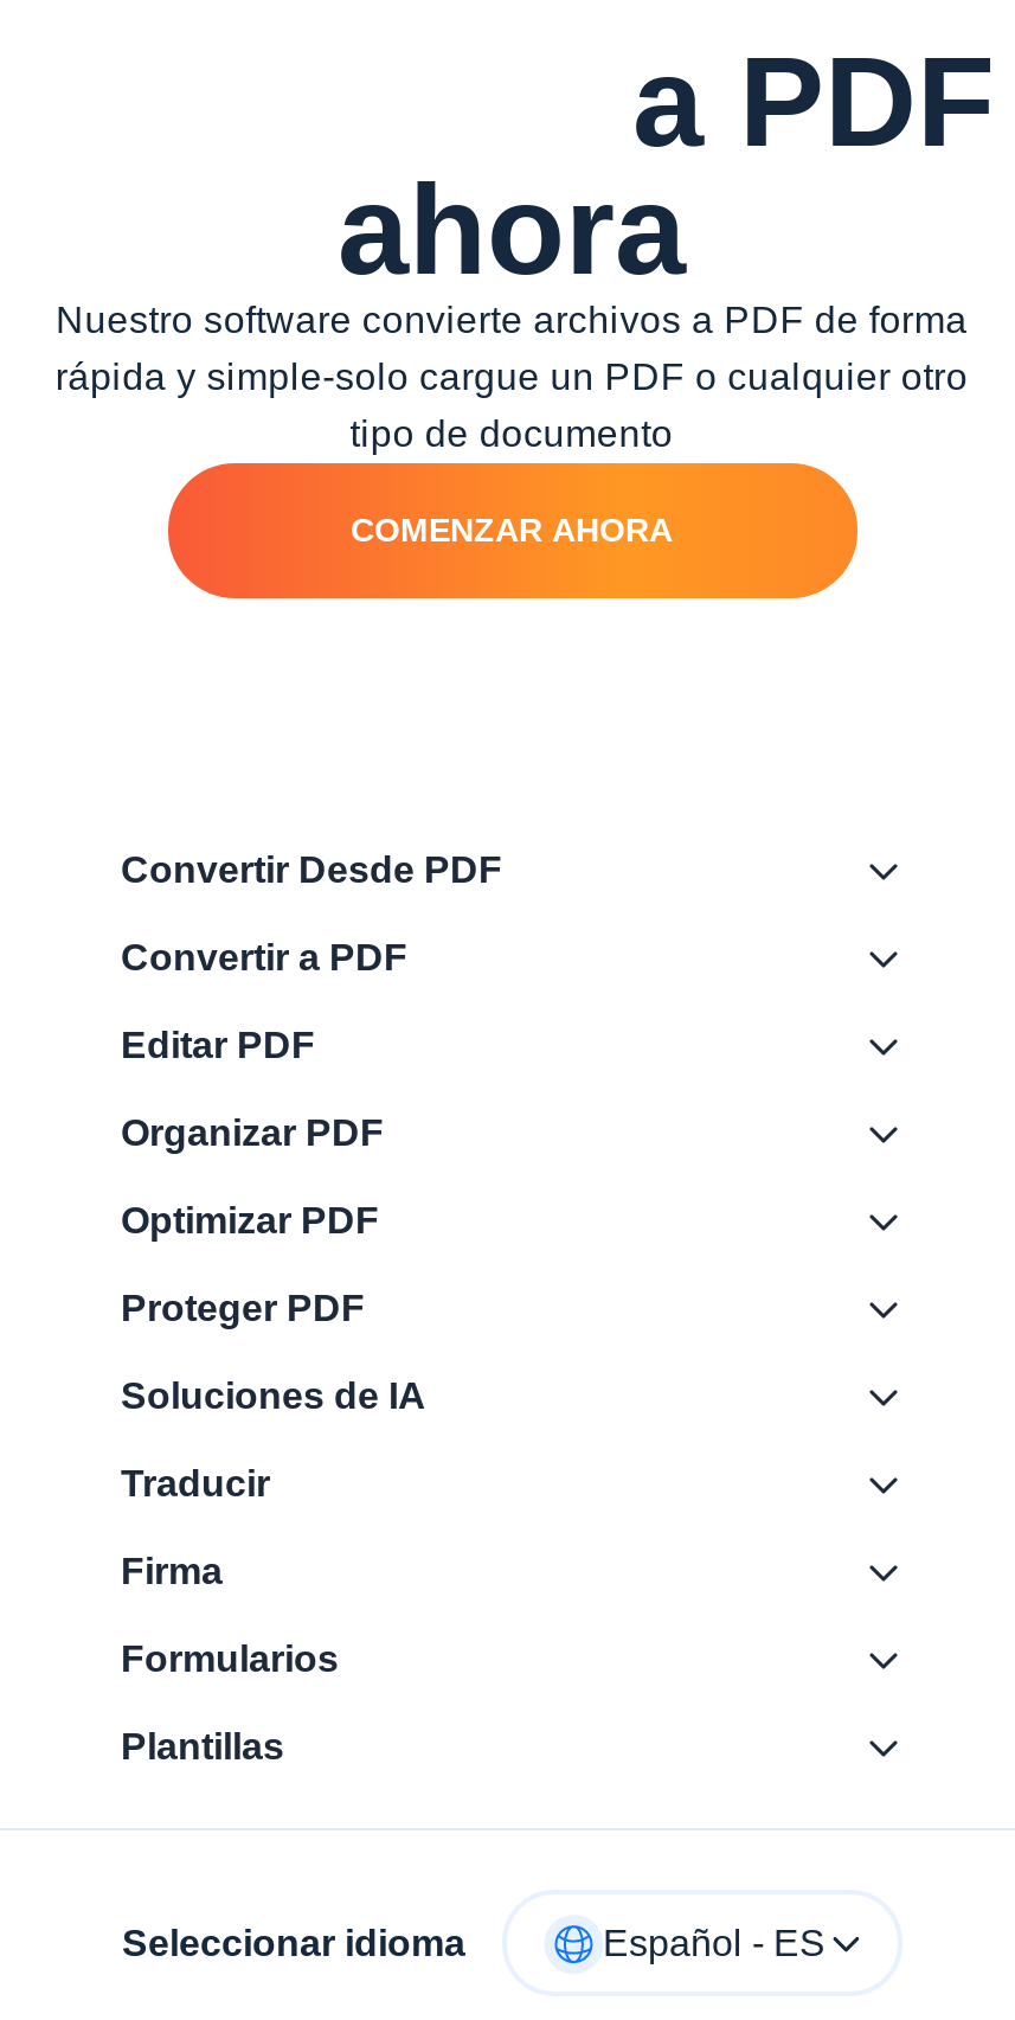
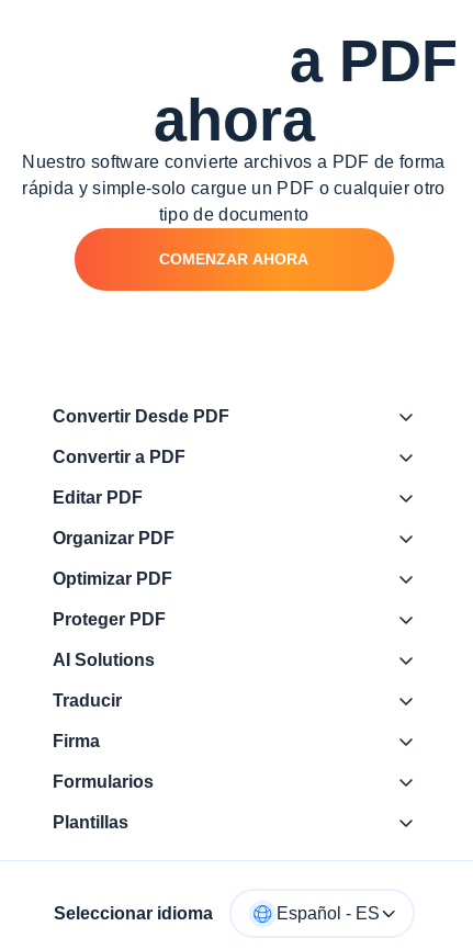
[121,1375,426,1416] Soluciones de IA -> [53,651,155,669] AI Solutions

